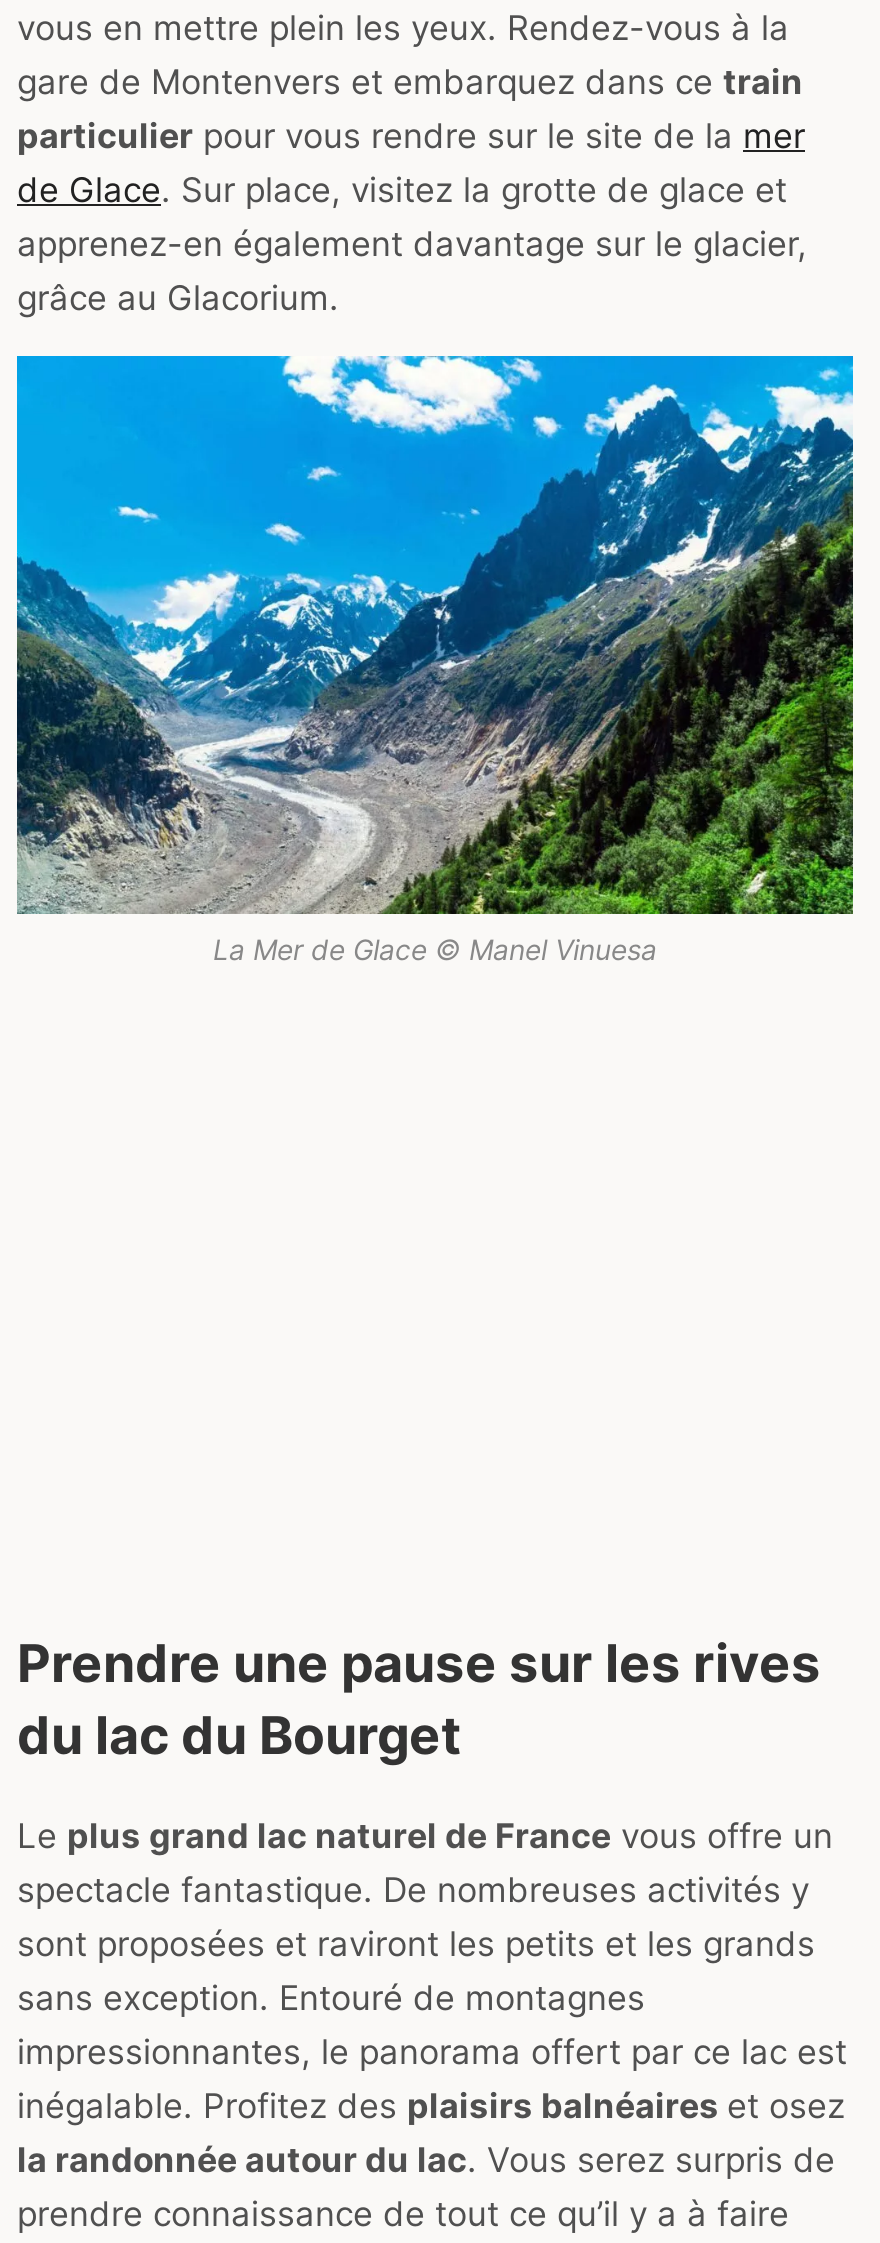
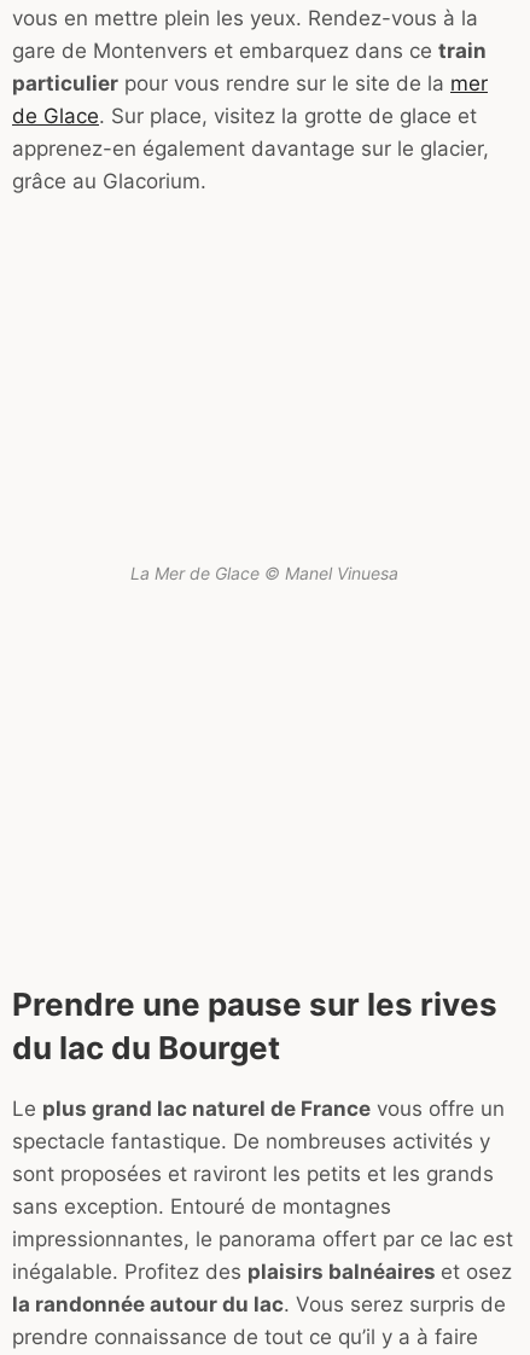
[15,354,855,916] [image] -> none

